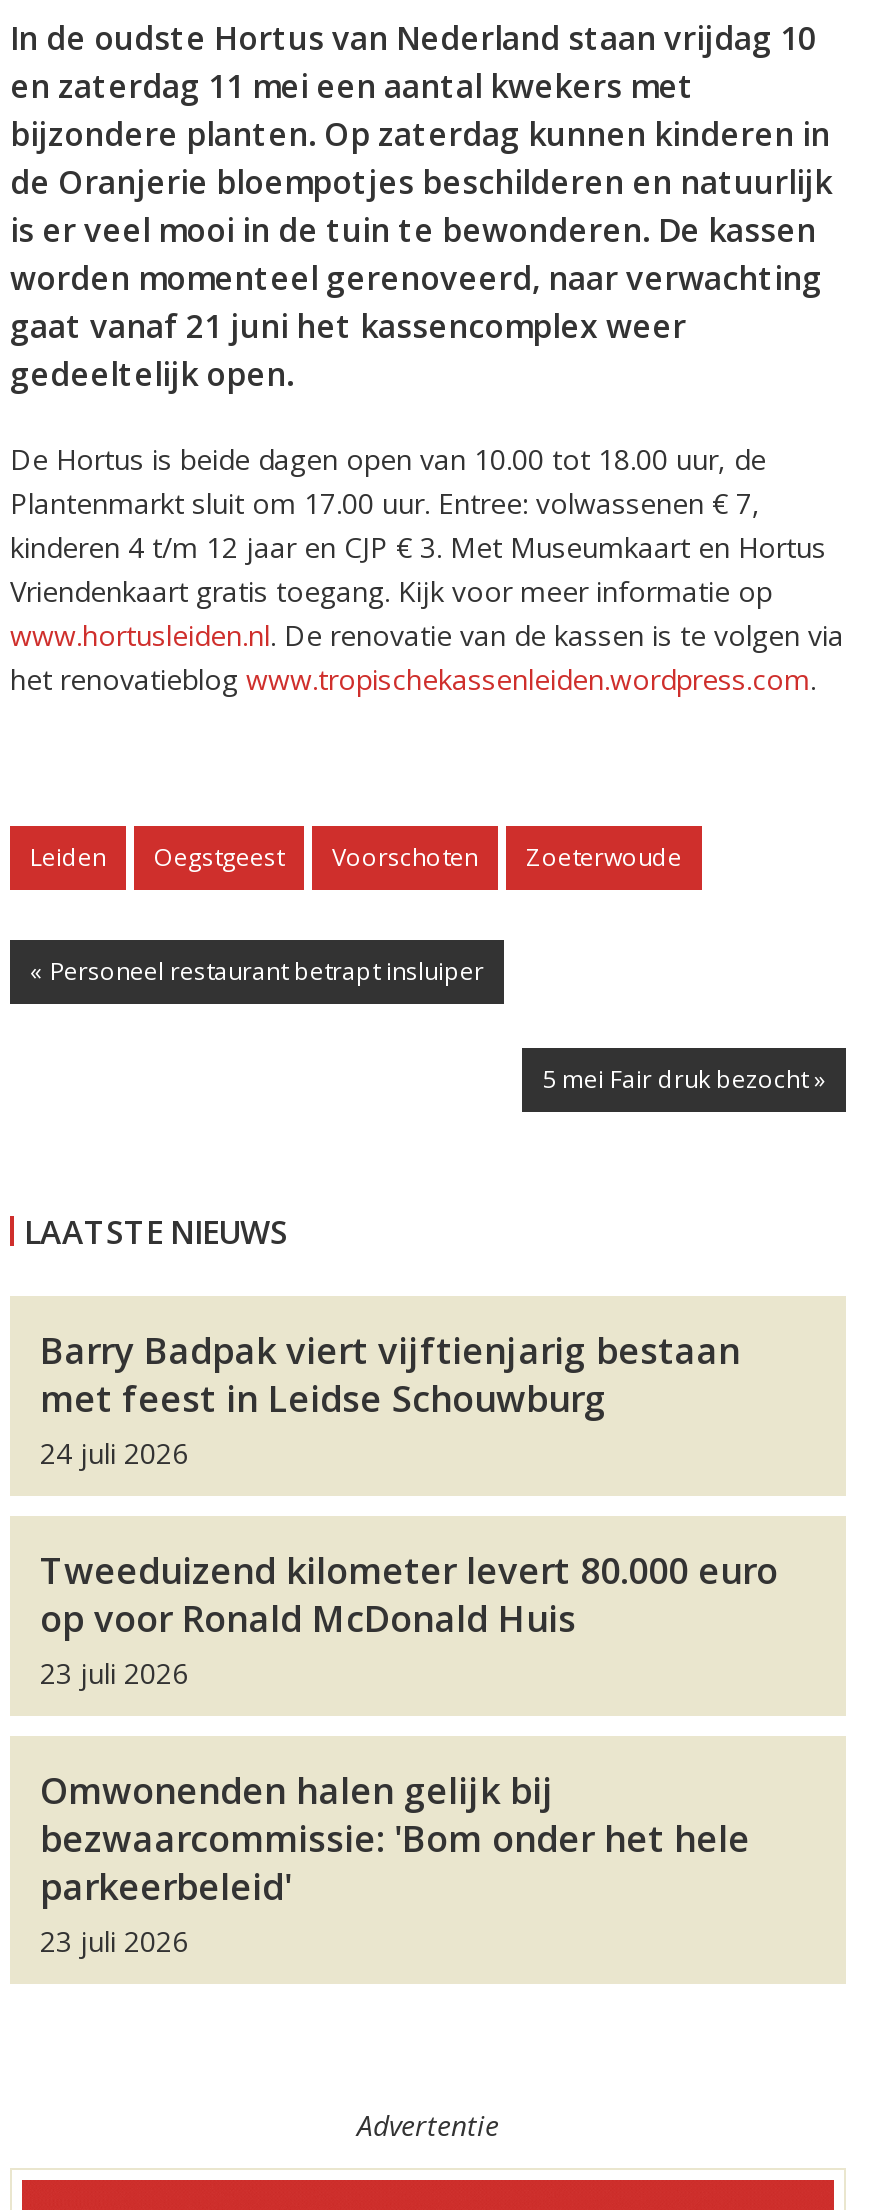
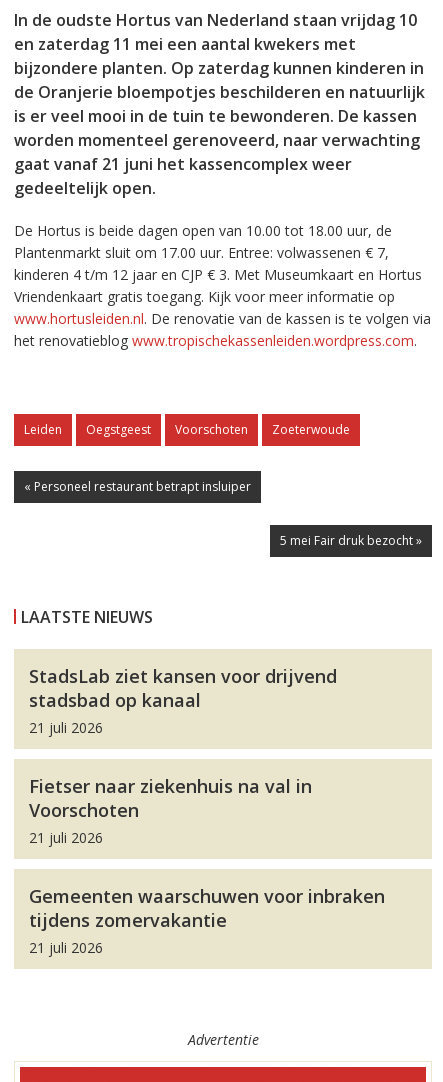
[40,1326,740,1472] Barry Badpak viert vijftienjarig bestaan | met feest in Leidse Schouwburg | 24 juli 2026 -> [29,664,337,737] StadsLab ziet kansen voor drijvend | stadsbad op kanaal | 21 juli 2026
[40,1546,778,1692] Tweeduizend kilometer levert 80.000 euro | op voor Ronald McDonald Huis | 23 juli 2026 -> [29,774,312,847] Fietser naar ziekenhuis na val in | Voorschoten | 21 juli 2026
[40,1766,750,1960] Omwonenden halen gelijk bij | bezwaarcommissie: 'Bom onder het hele | parkeerbeleid' | 23 juli 2026 -> [29,884,385,957] Gemeenten waarschuwen voor inbraken | tijdens zomervakantie | 21 juli 2026

